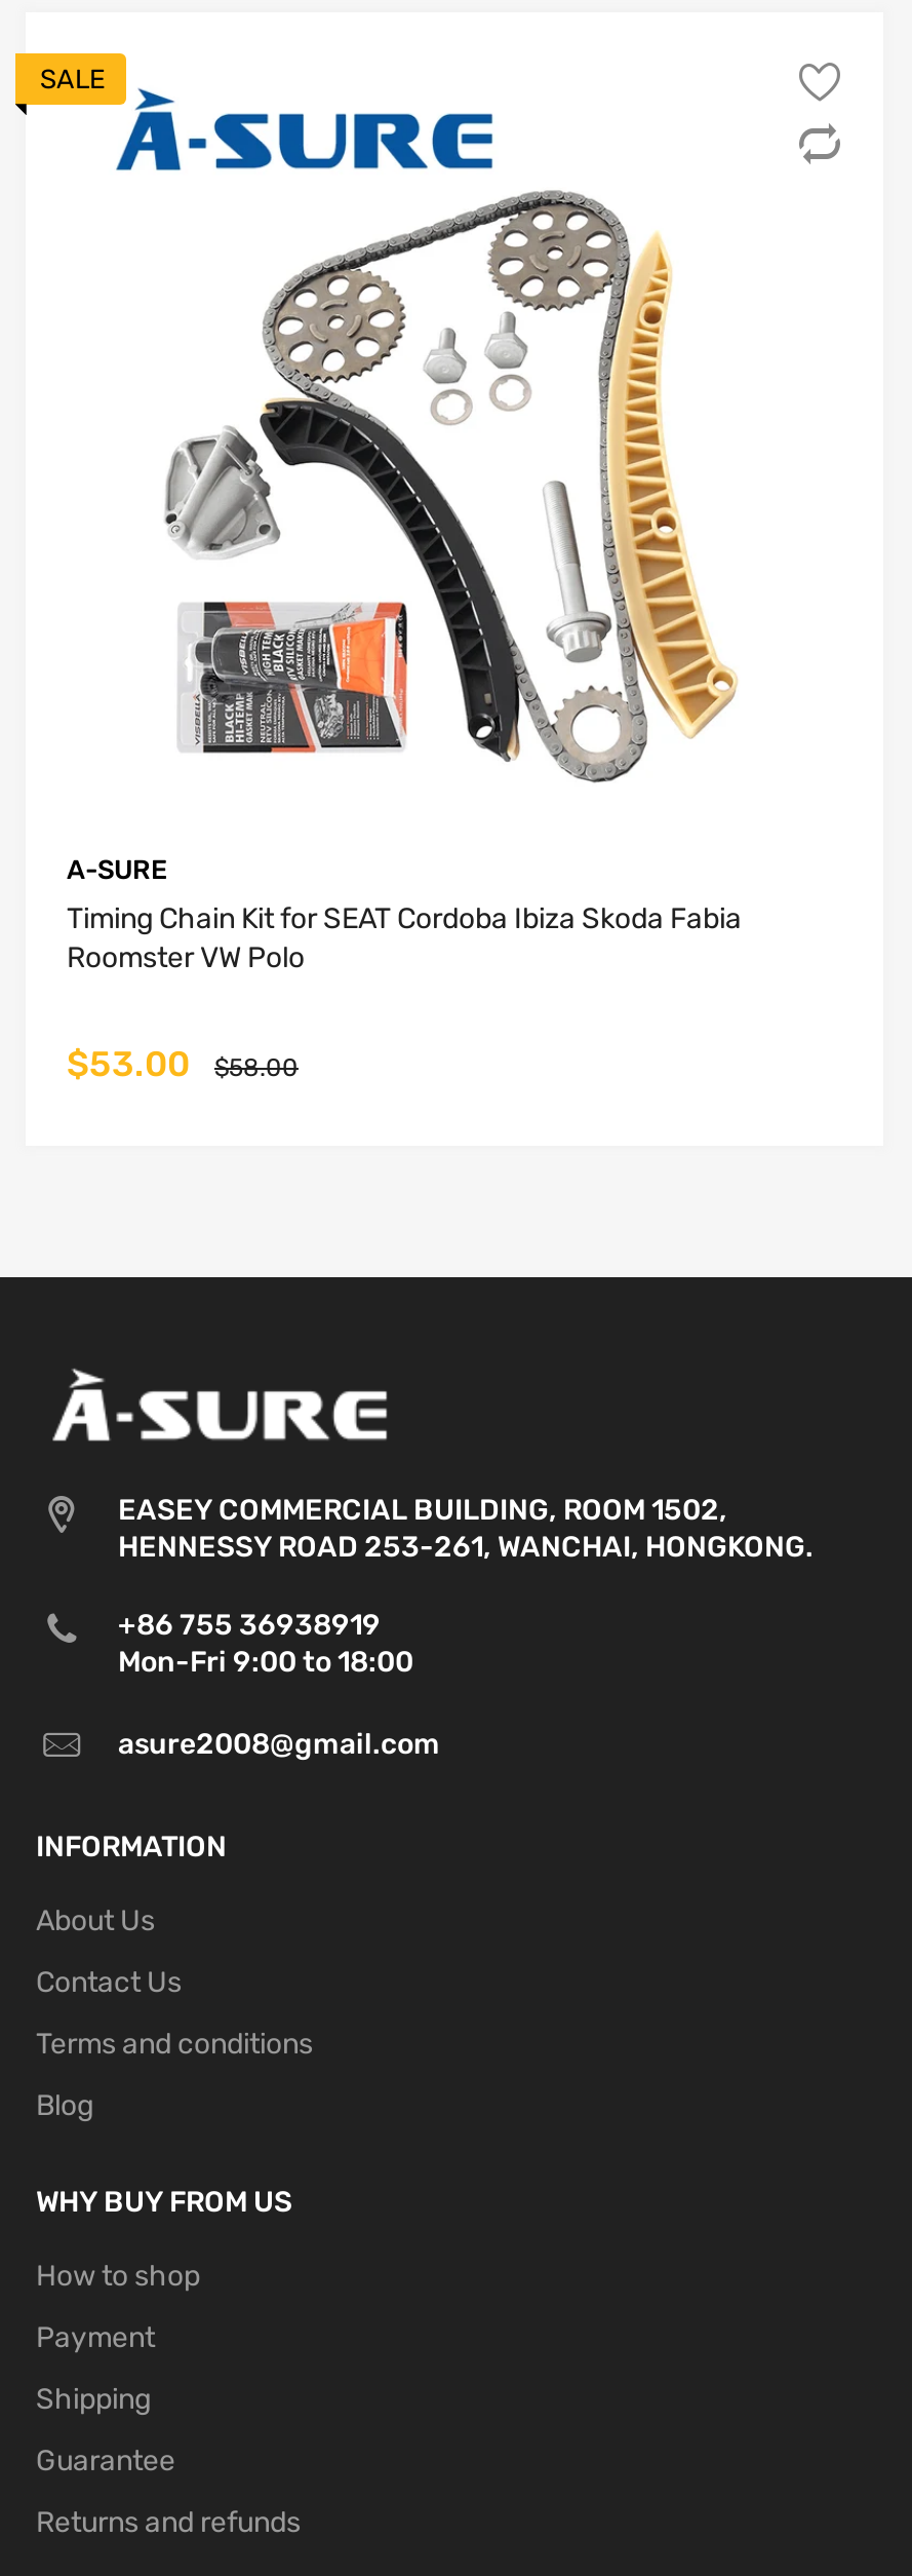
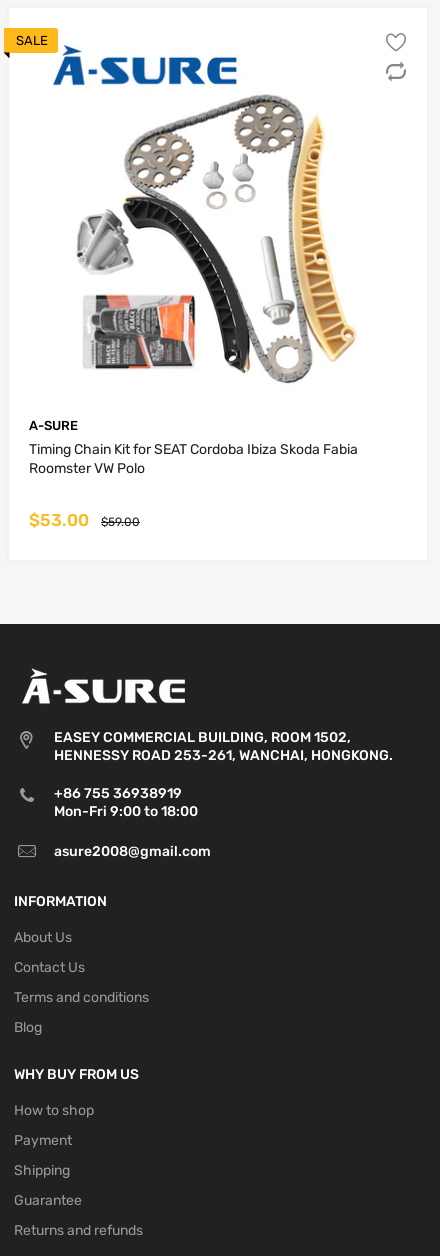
[67,1043,299,1084] $53.00 $58.00 -> [29,510,140,530] $53.00 $59.00

